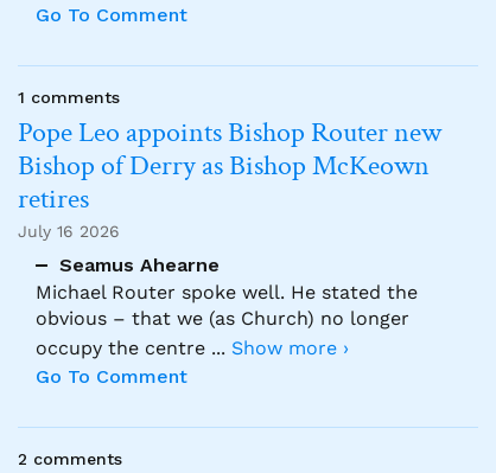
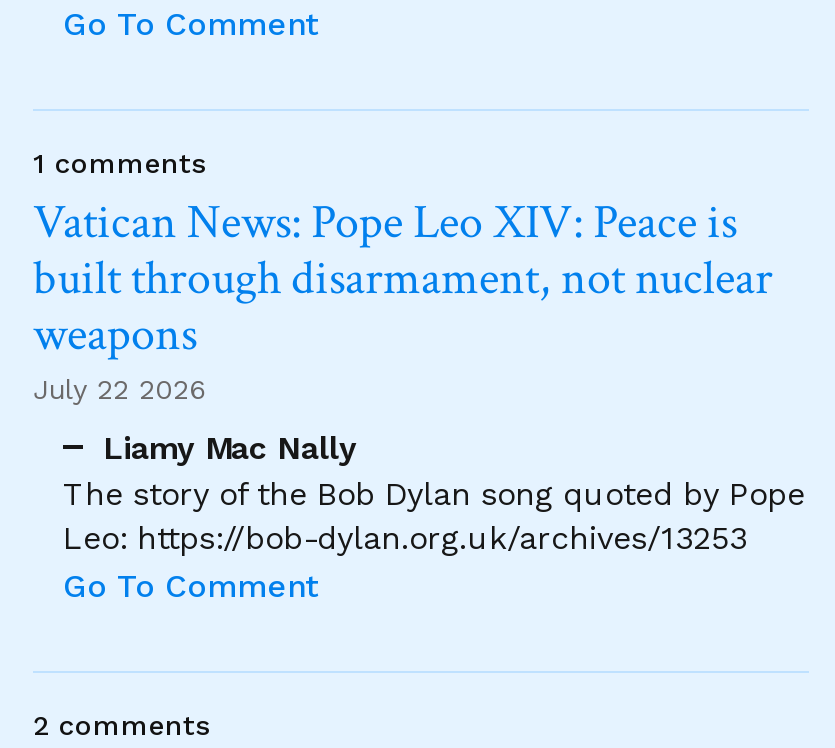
[18,113,441,240] Pope Leo appoints Bishop Router new | Bishop of Derry as Bishop McKeown | retires | July 16 2026 -> [33,191,773,405] Vatican News: Pope Leo XIV: Peace is | built through disarmament, not nuclear | weapons | July 22 2026
[36,254,418,359] Seamus Ahearne | Michael Router spoke well. He stated the | obvious – that we (as Church) no longer | occupy the centre... Show more › -> [63,428,805,556] Liamy Mac Nally | The story of the Bob Dylan song quoted by Pope | Leo: https://bob-dylan.org.uk/archives/13253

